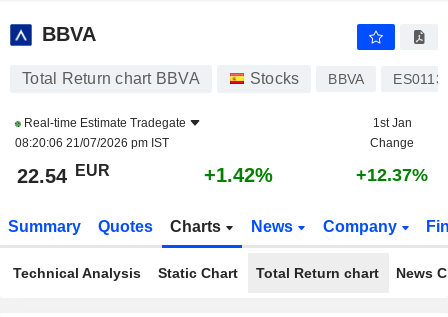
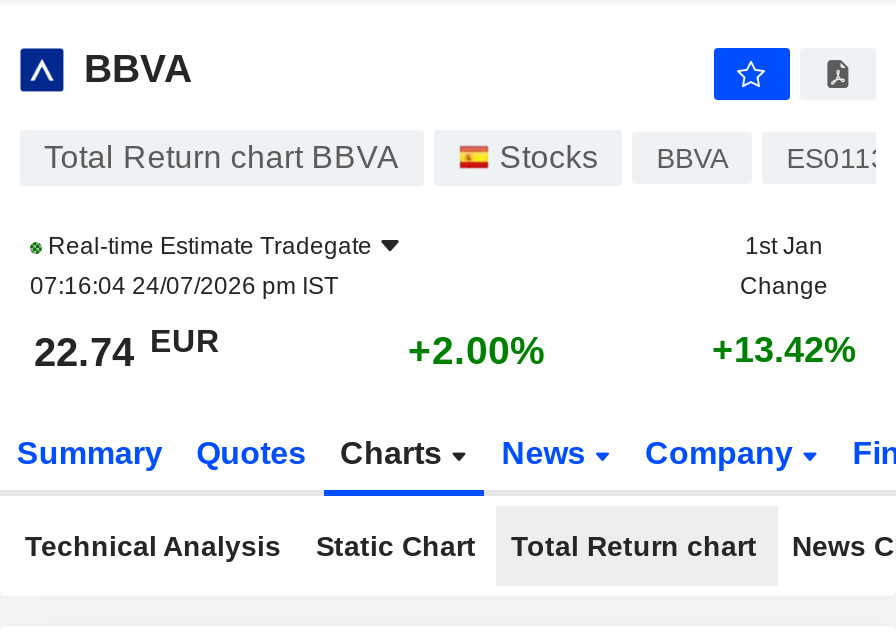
[15,136,169,150] 08:20:06 21/07/2026 pm IST -> [30,272,338,300] 07:16:04 24/07/2026 pm IST
[17,161,110,187] 22.54 EUR -> [34,323,220,374] 22.74 EUR
[204,164,273,186] +1.42% -> [408,328,546,372] +2.00%
[356,165,428,185] +12.37% -> [712,330,856,370] +13.42%

